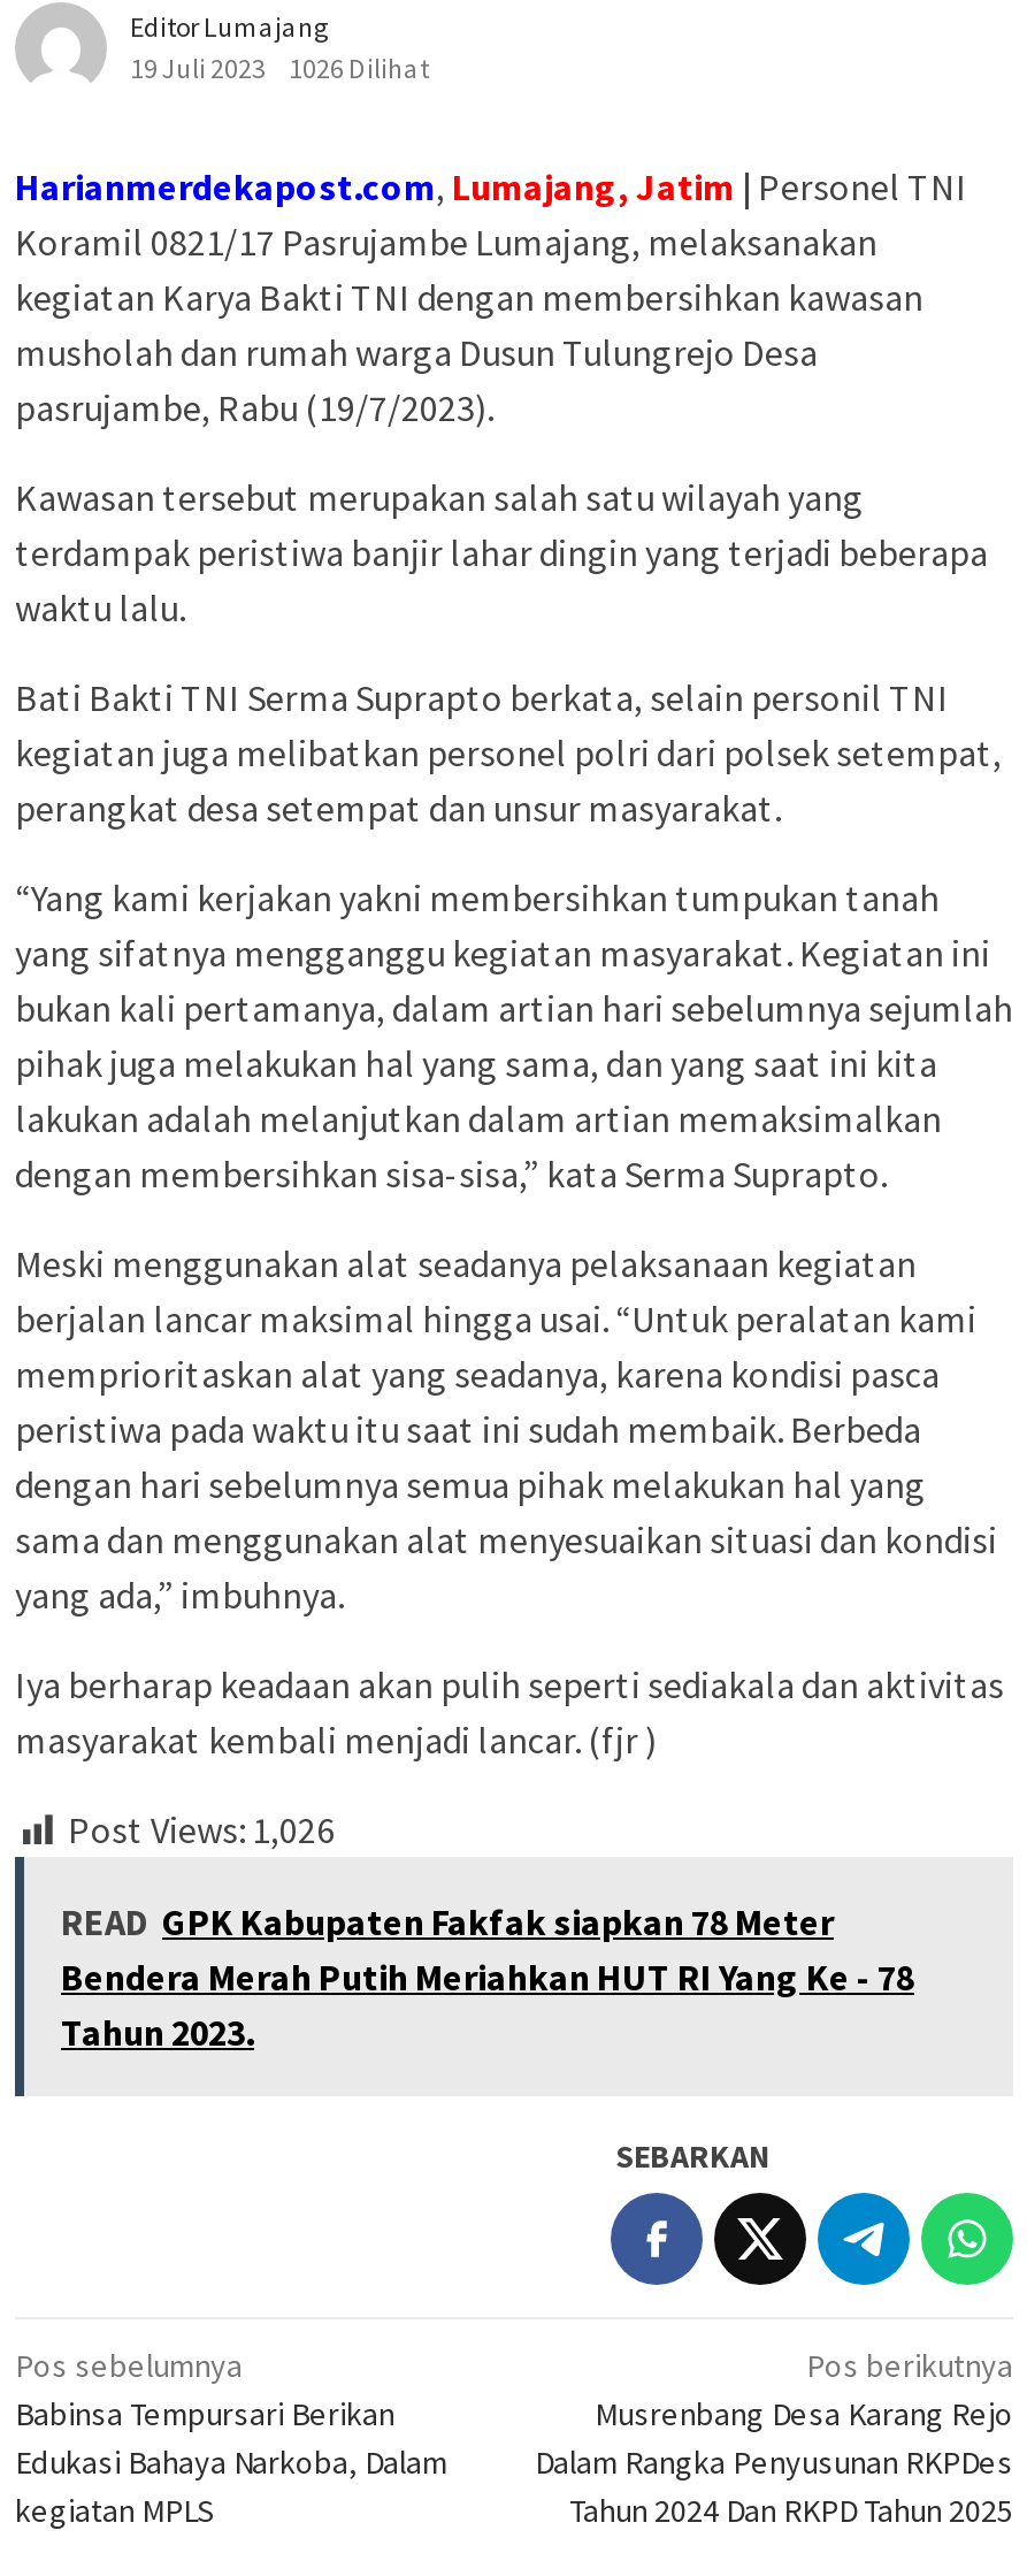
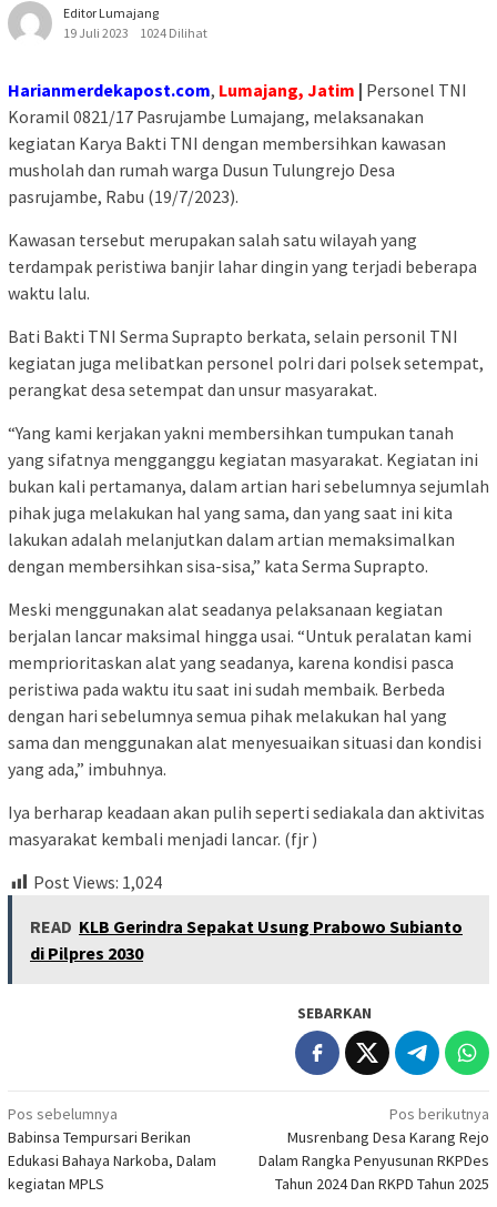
[130,52,429,86] 19 Juli 2023 1026 Dilihat -> [63,25,207,41] 19 Juli 2023 1024 Dilihat
[68,1807,335,1853] Post Views: 1,026 -> [33,871,162,893] Post Views: 1,024
[61,1899,914,2056] READ GPK Kabupaten Fakfak siapkan 78 Meter | Bendera Merah Putih Meriahkan HUT RI Yang Ke - 78 | Tahun 2023. -> [30,916,463,965] READ KLB Gerindra Sepakat Usung Prabowo Subianto | di Pilpres 2030

